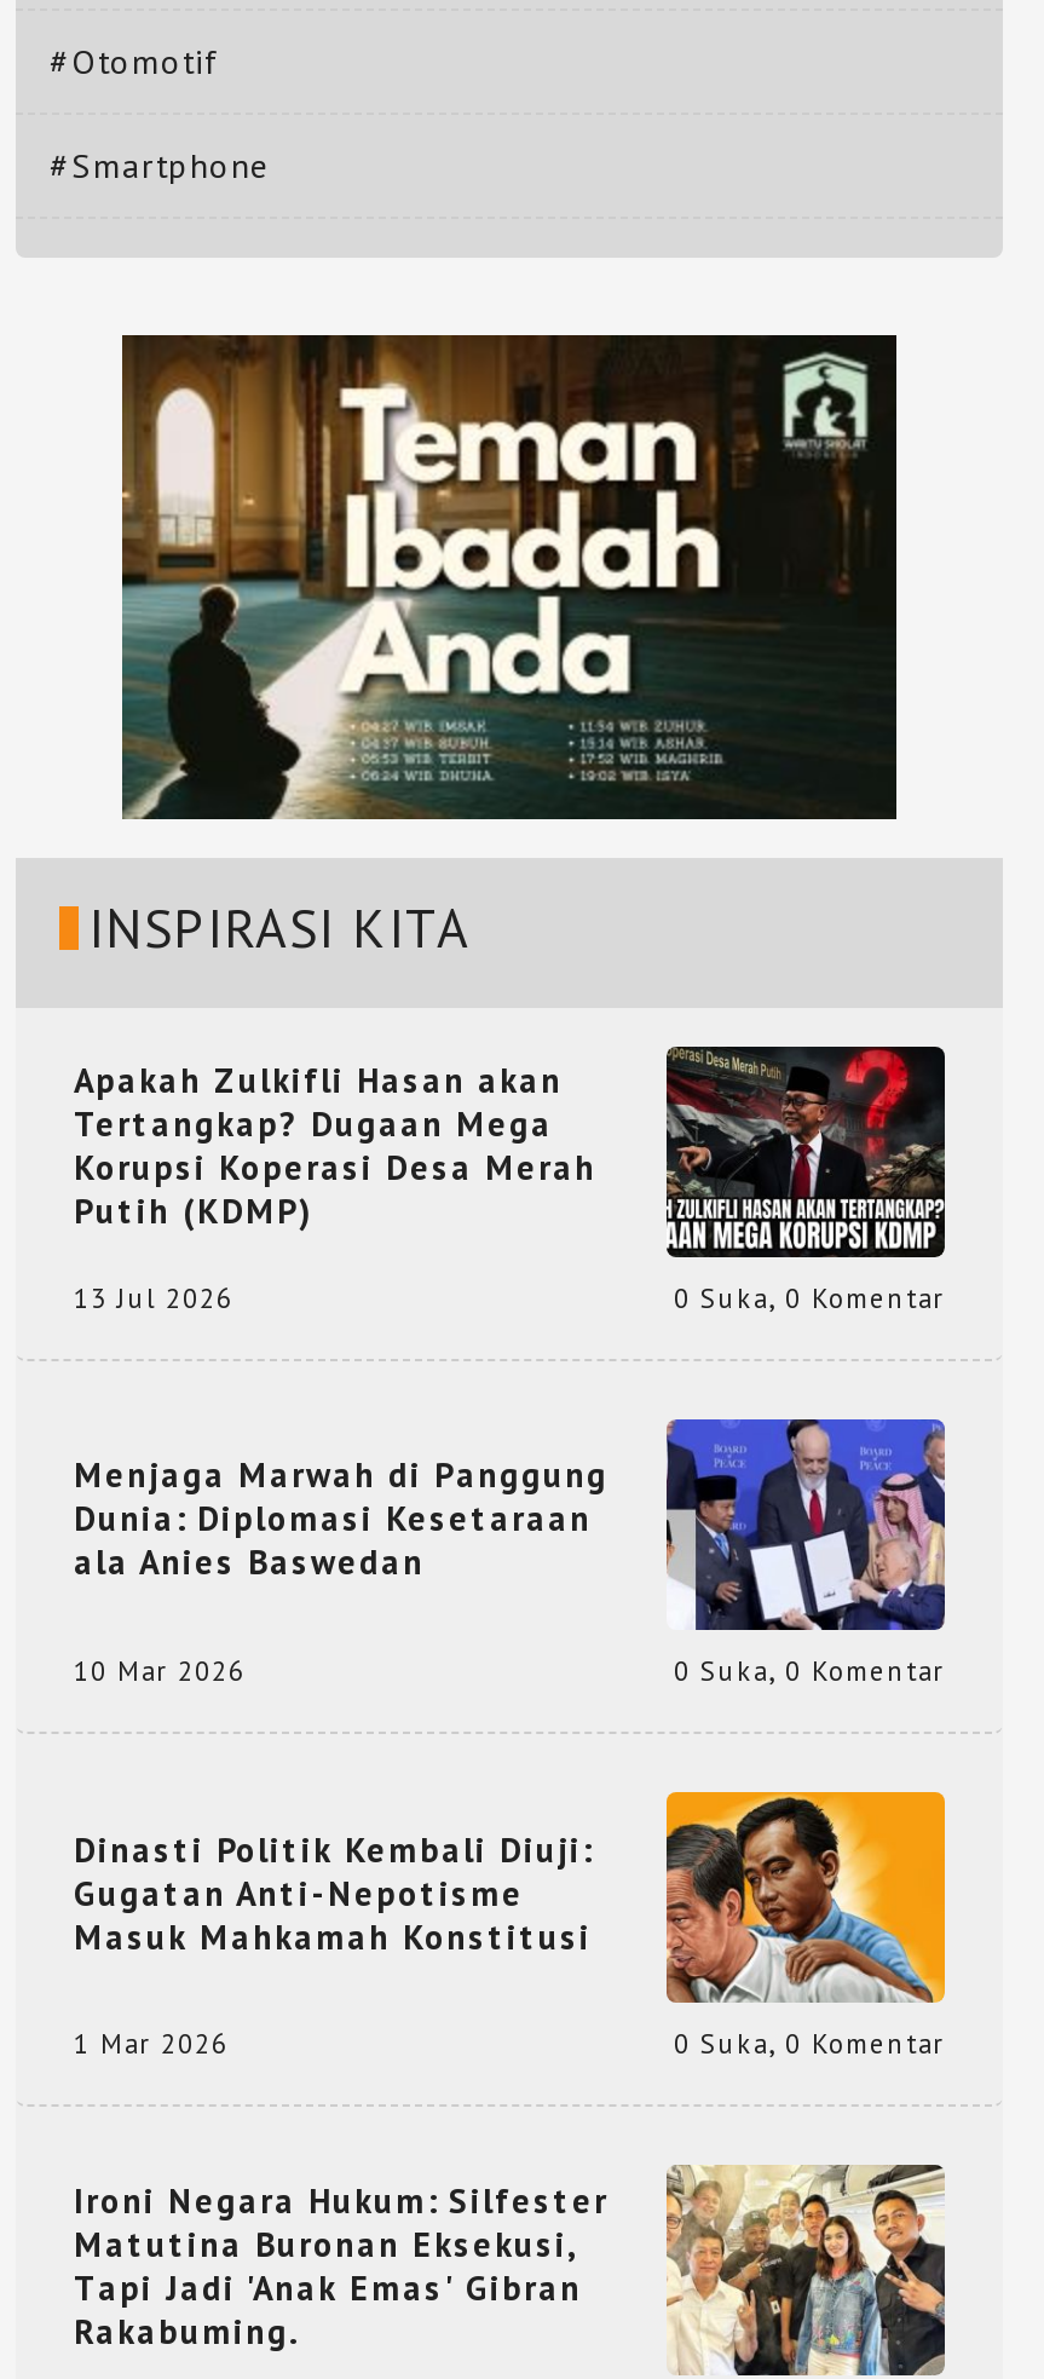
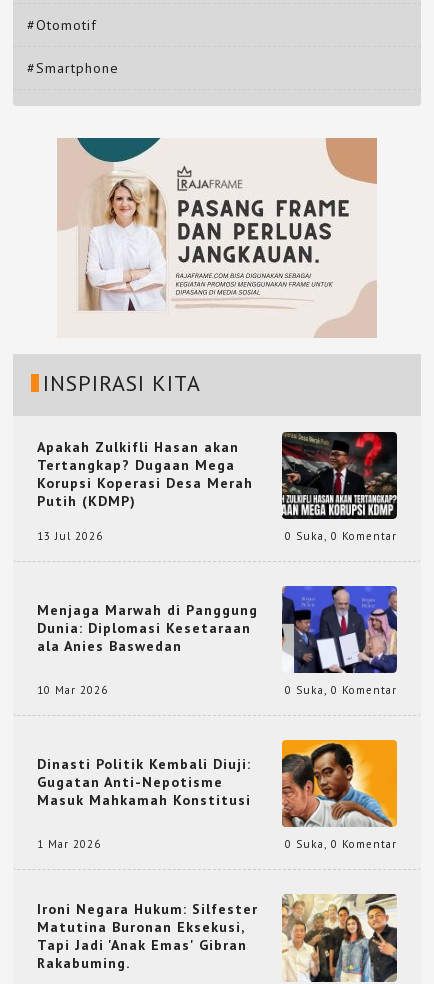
[120,333,899,822] [image] -> [57,137,377,338] [image]

